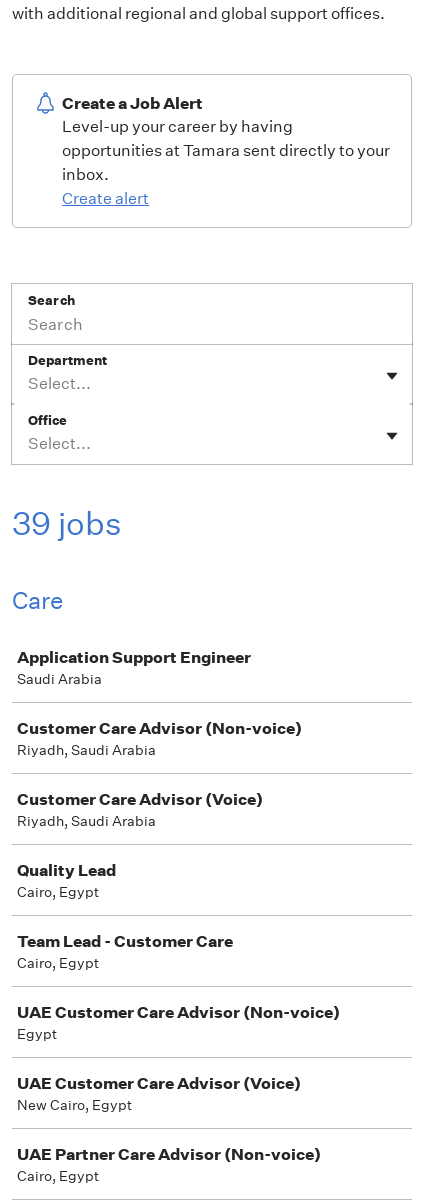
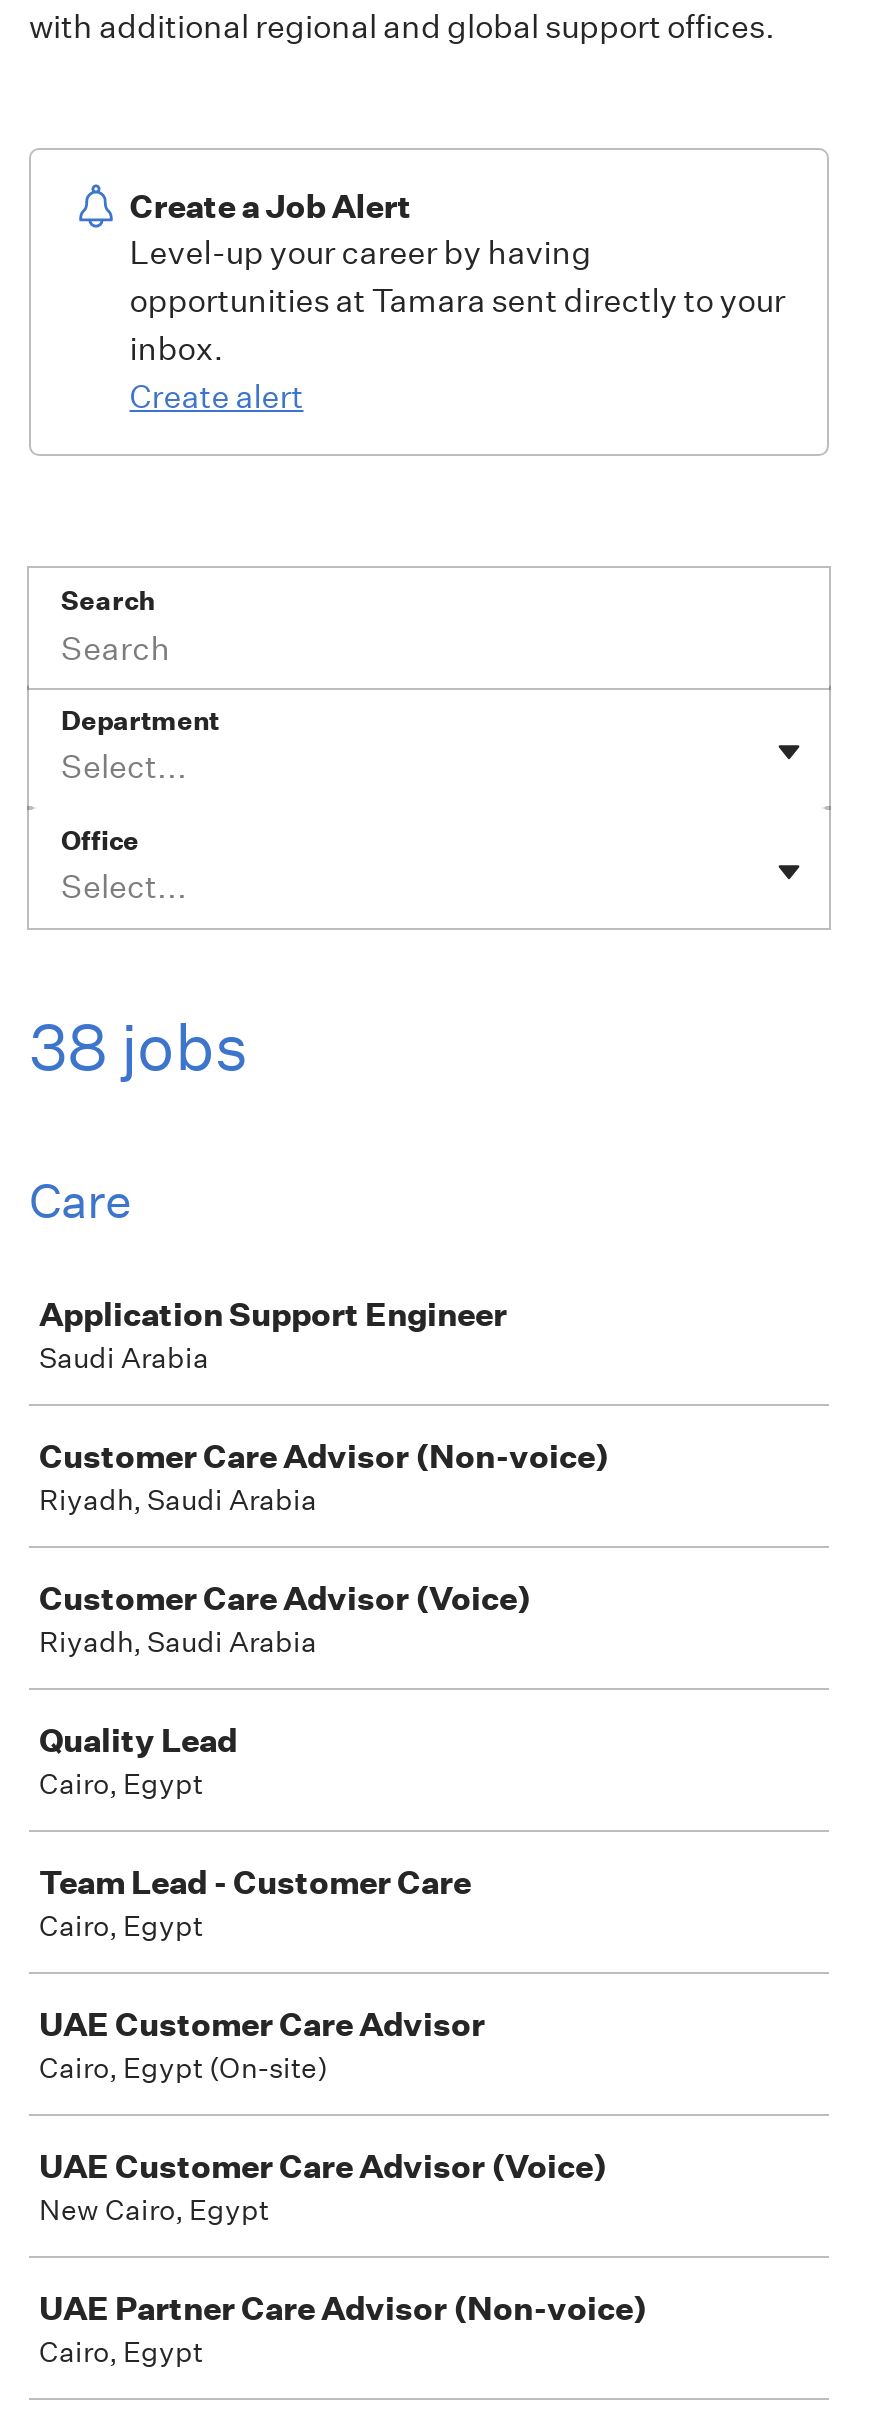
[12,504,122,543] 39 jobs -> [29,1008,249,1086] 38 jobs
[17,1002,340,1043] UAE Customer Care Advisor (Non-voice) | Egypt -> [39,2004,485,2086] UAE Customer Care Advisor | Cairo, Egypt (On-site)

